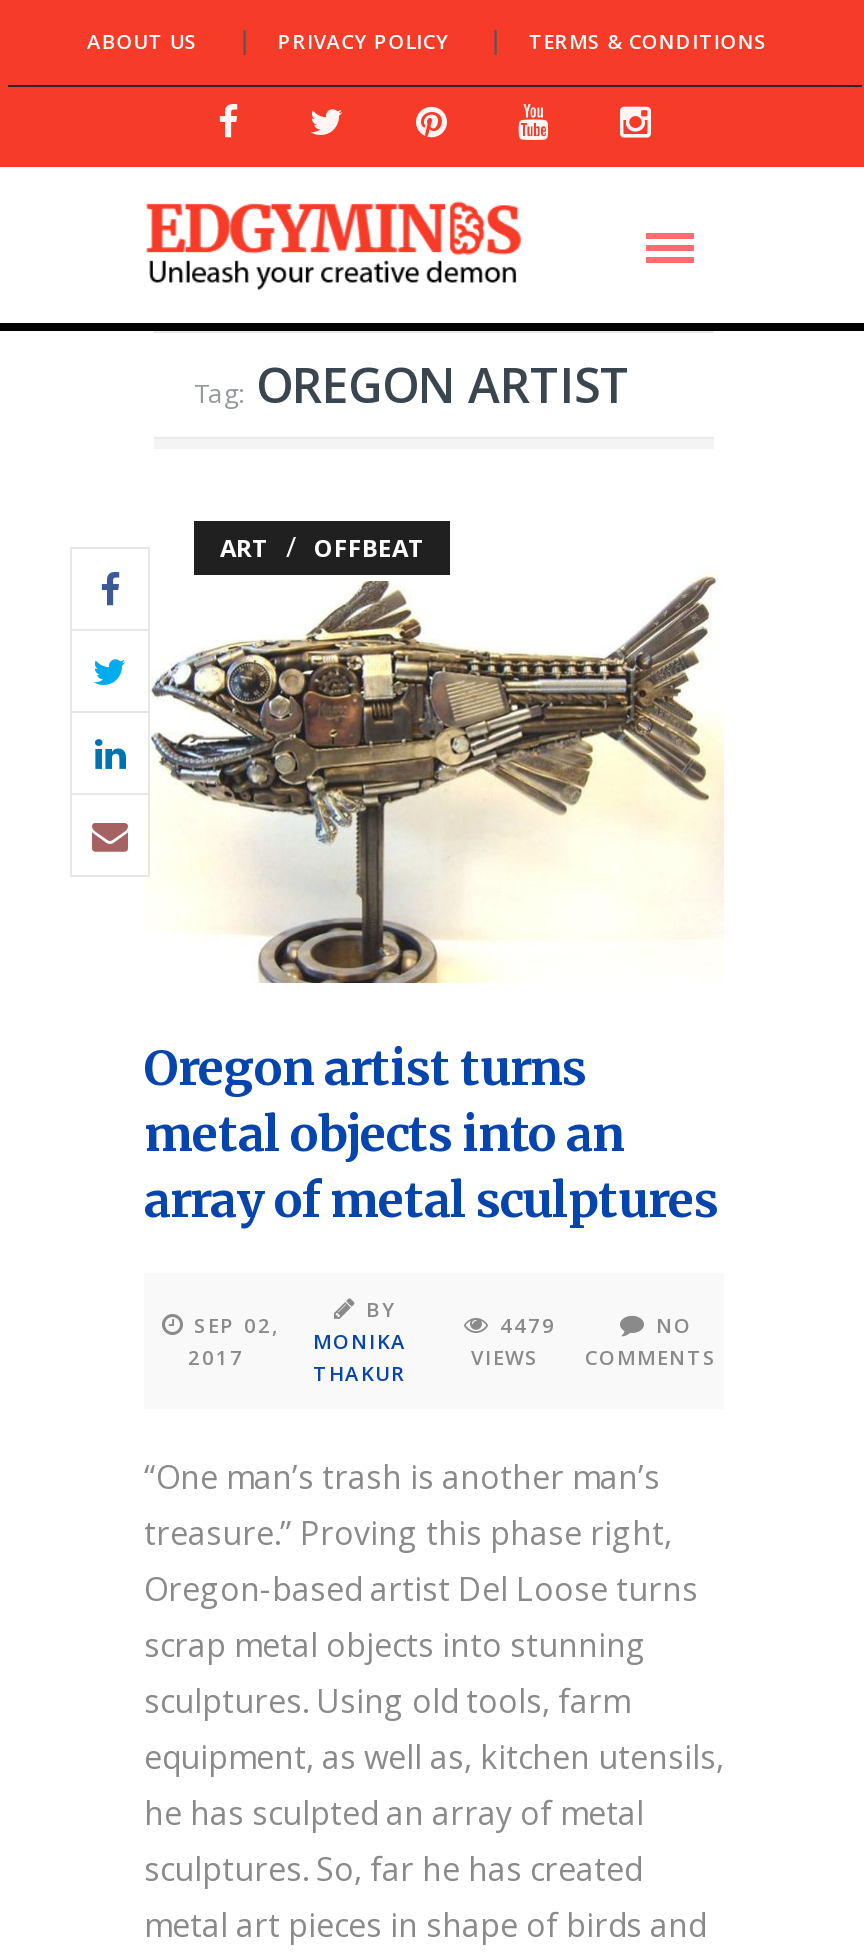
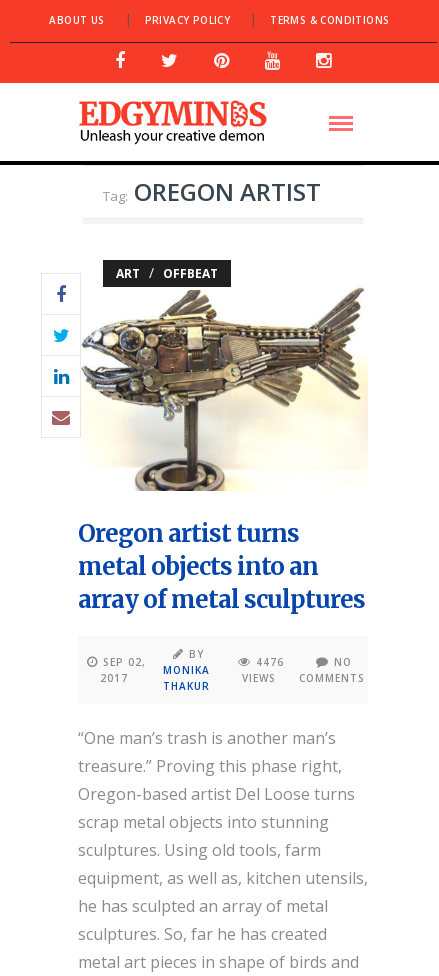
[500,1310,556,1338] 4479 -> [256,654,284,668] 4476

